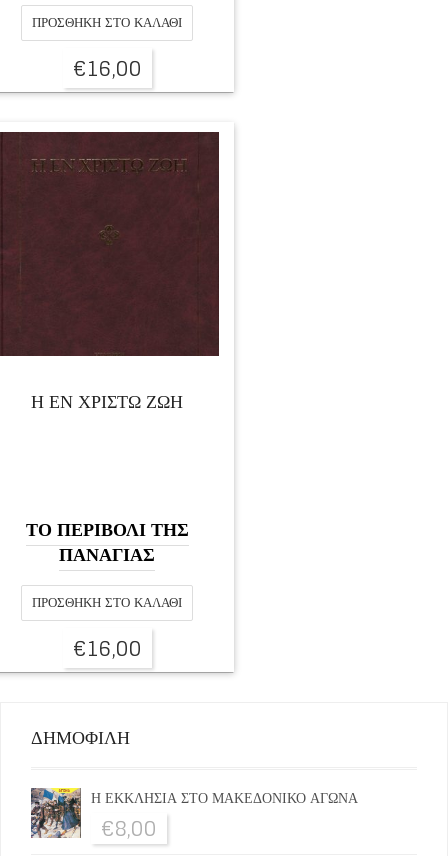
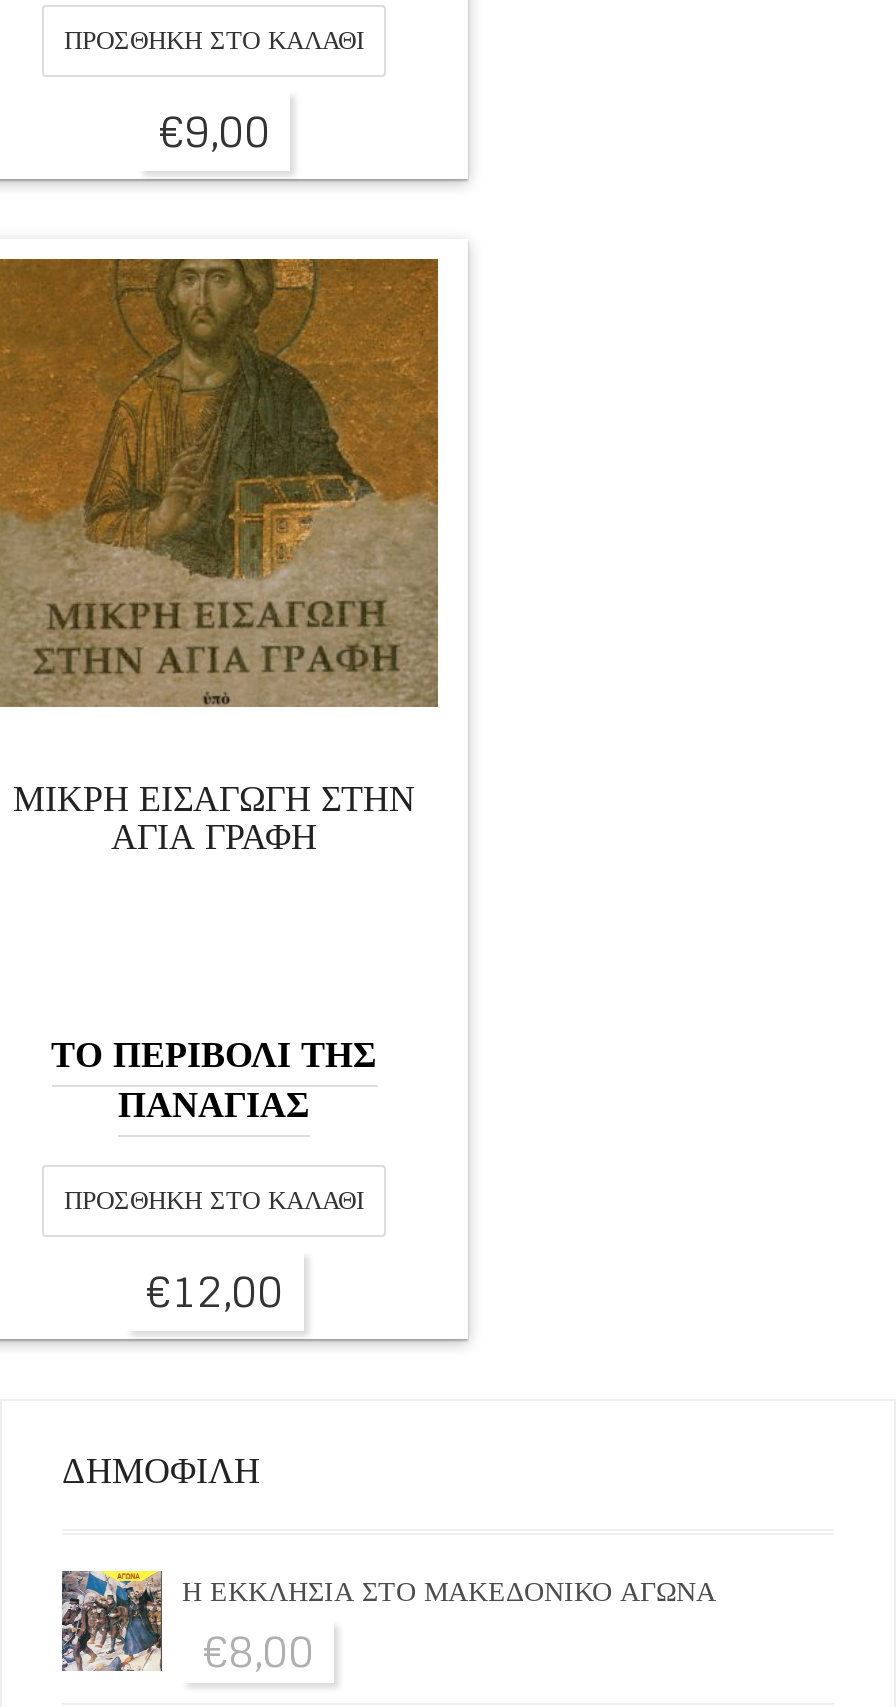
none -> [6,257,440,709] [image]
[72,48,141,88] €16,00 -> [158,91,270,171] €9,00
[31,385,183,417] Η ΕΝ ΧΡΙΣΤΩ ΖΩΗ -> [13,765,415,867] ΜΙΚΡΗ ΕΙΣΑΓΩΓΗ ΣΤΗΝ | ΑΓΙΑ ΓΡΑΦΗ
[72,628,141,668] €16,00 -> [145,1251,283,1331] €12,00

